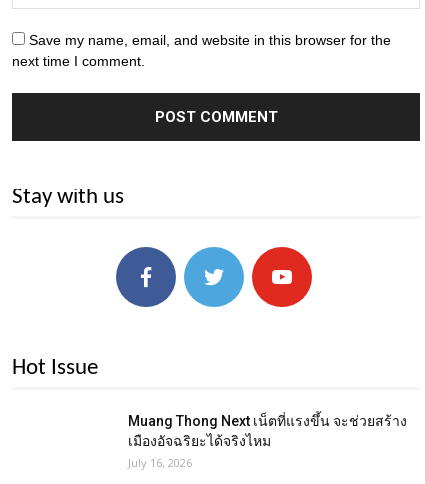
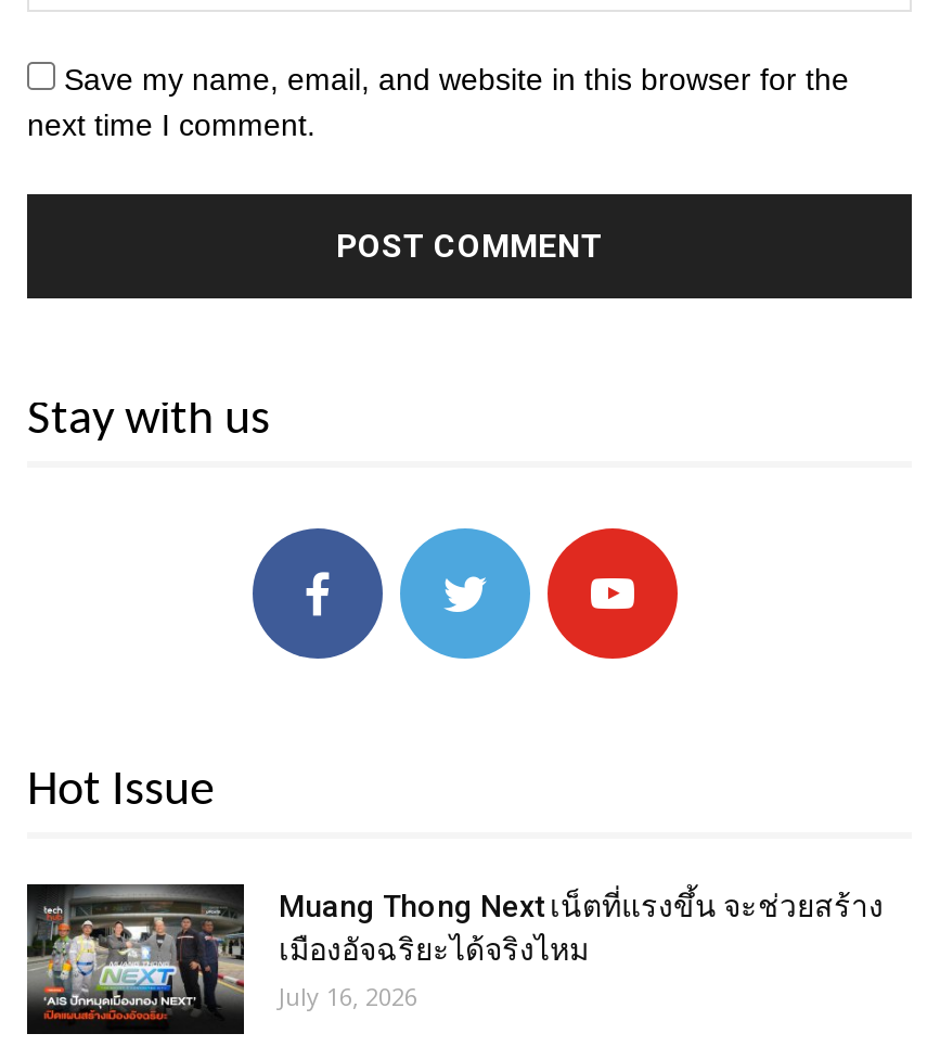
none -> [25,882,246,1036] [image]

